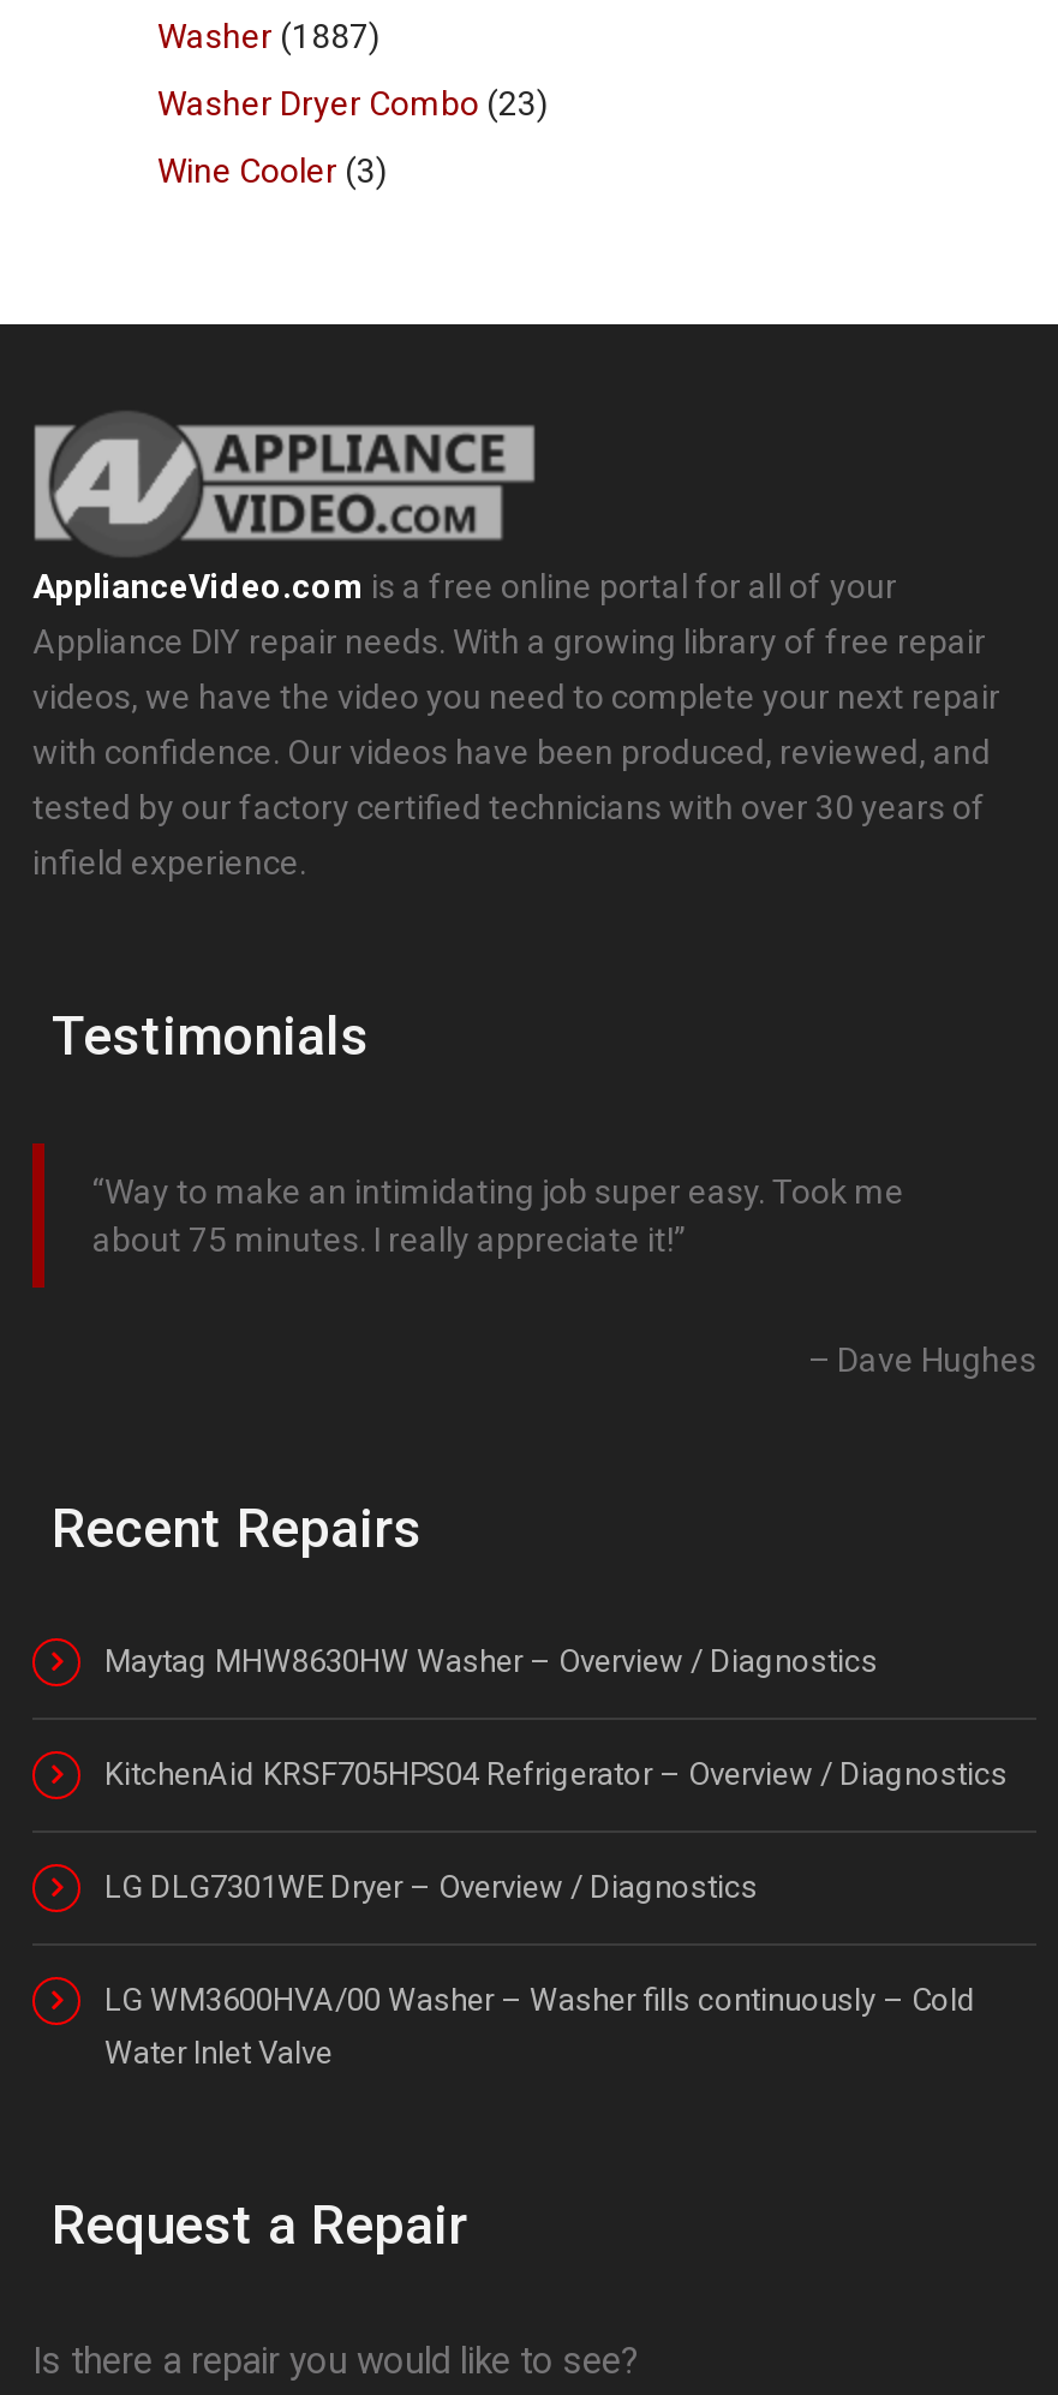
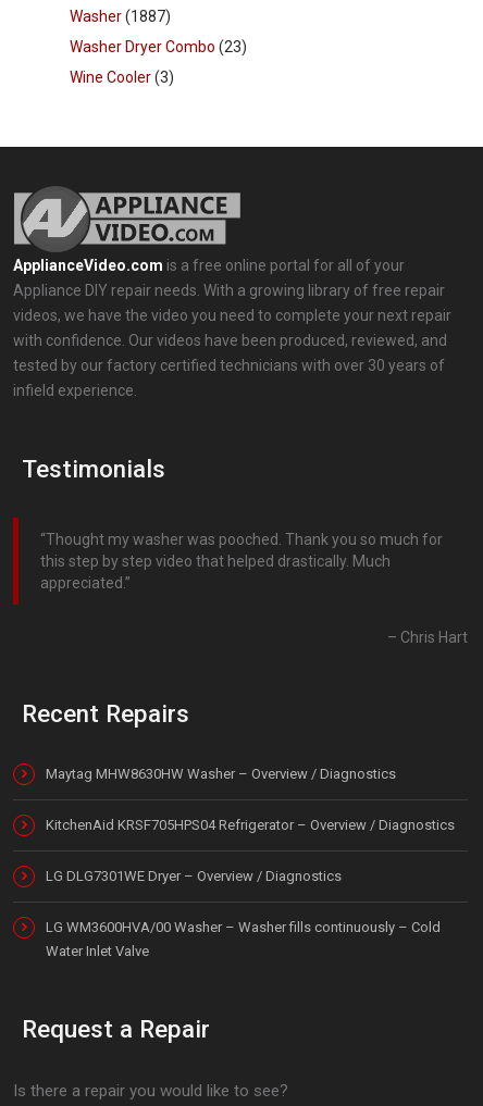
[92,1173,904,1259] Way to make an intimidating job super easy. Took me | about 75 minutes. I really appreciate it! -> [40,531,443,592] Thought my washer was pooched. Thank you so much for | this step by step video that helped drastically. Much | appreciated.
[837,1341,1036,1379] Dave Hughes -> [400,629,468,646] Chris Hart

